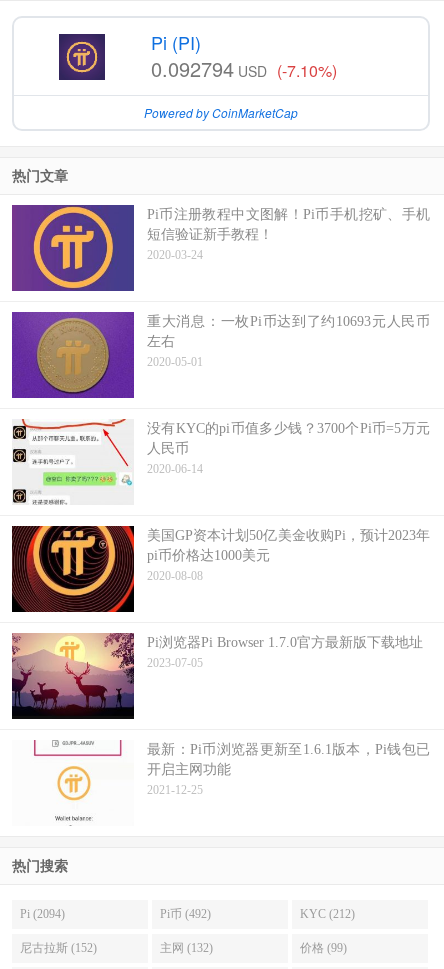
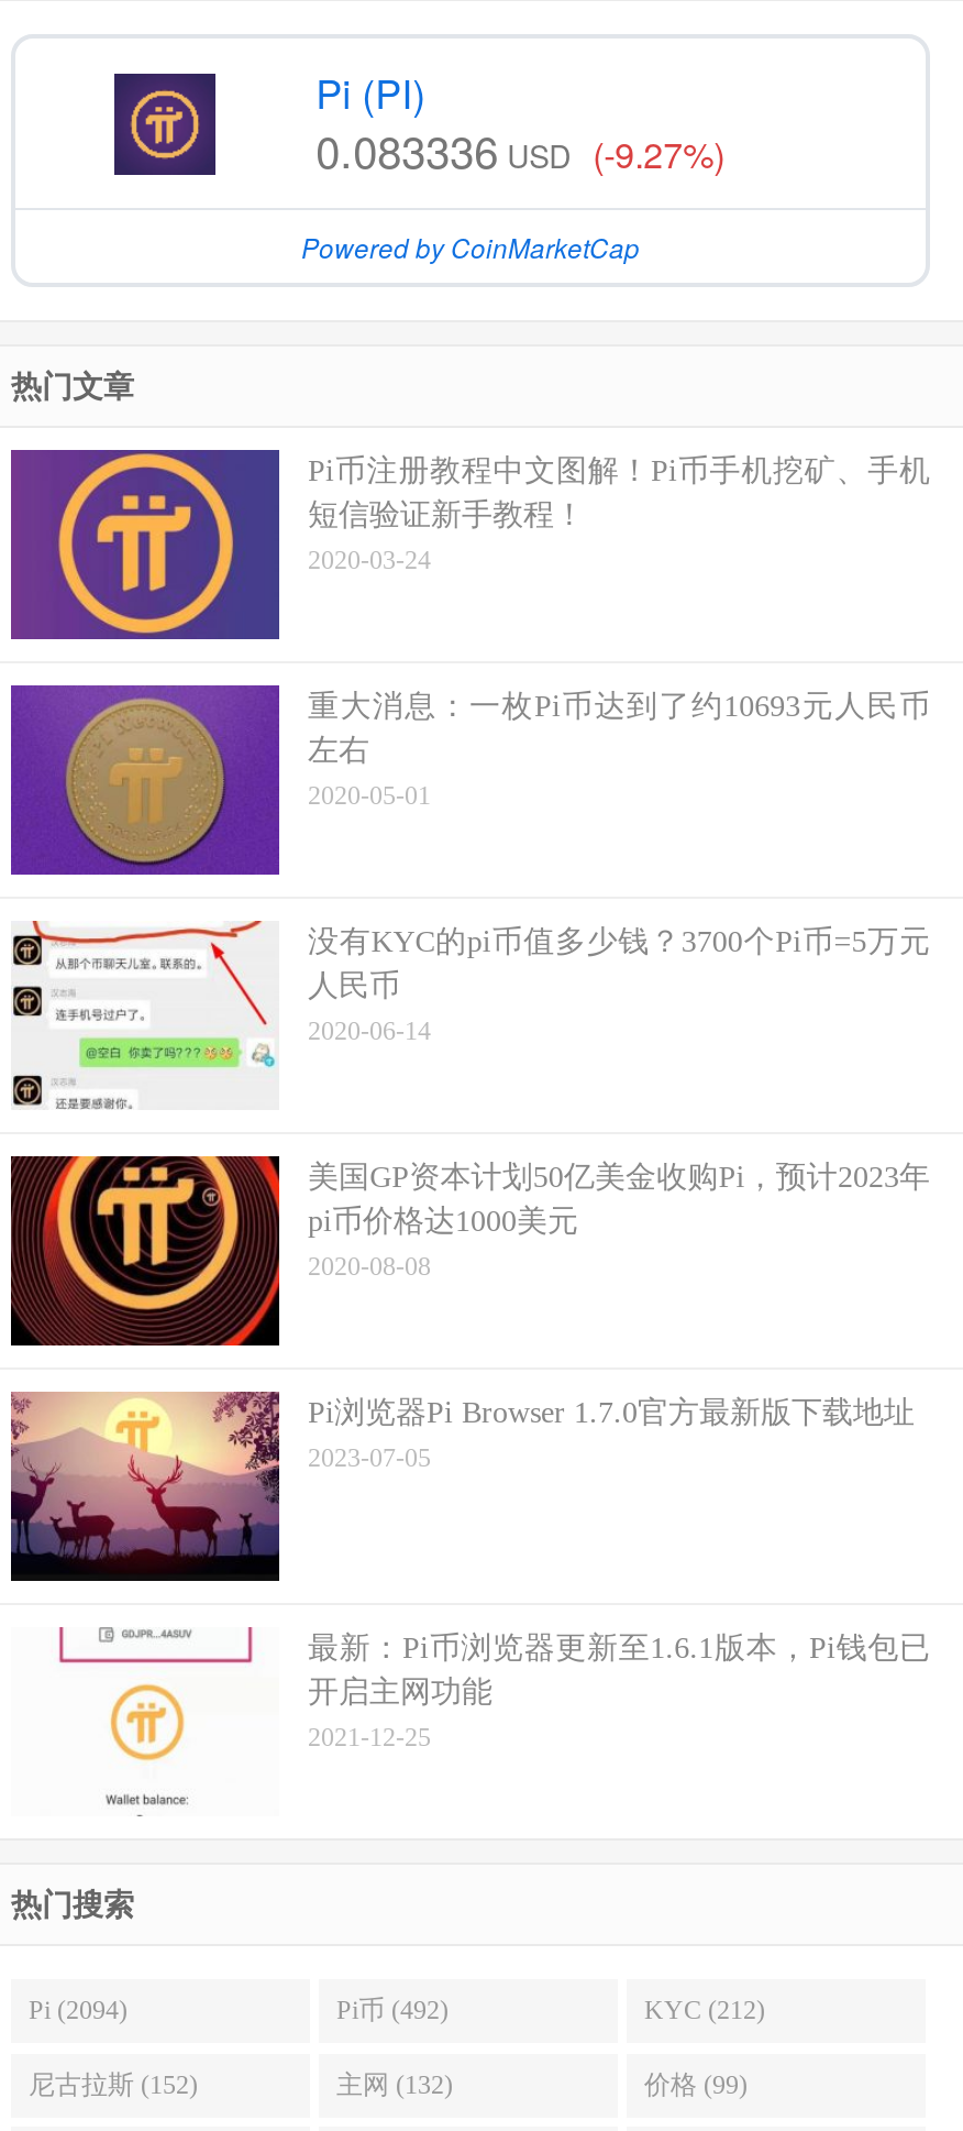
[151,54,337,83] 0.092794 USD (-7.10%) -> [316,119,725,183] 0.083336 USD (-9.27%)

